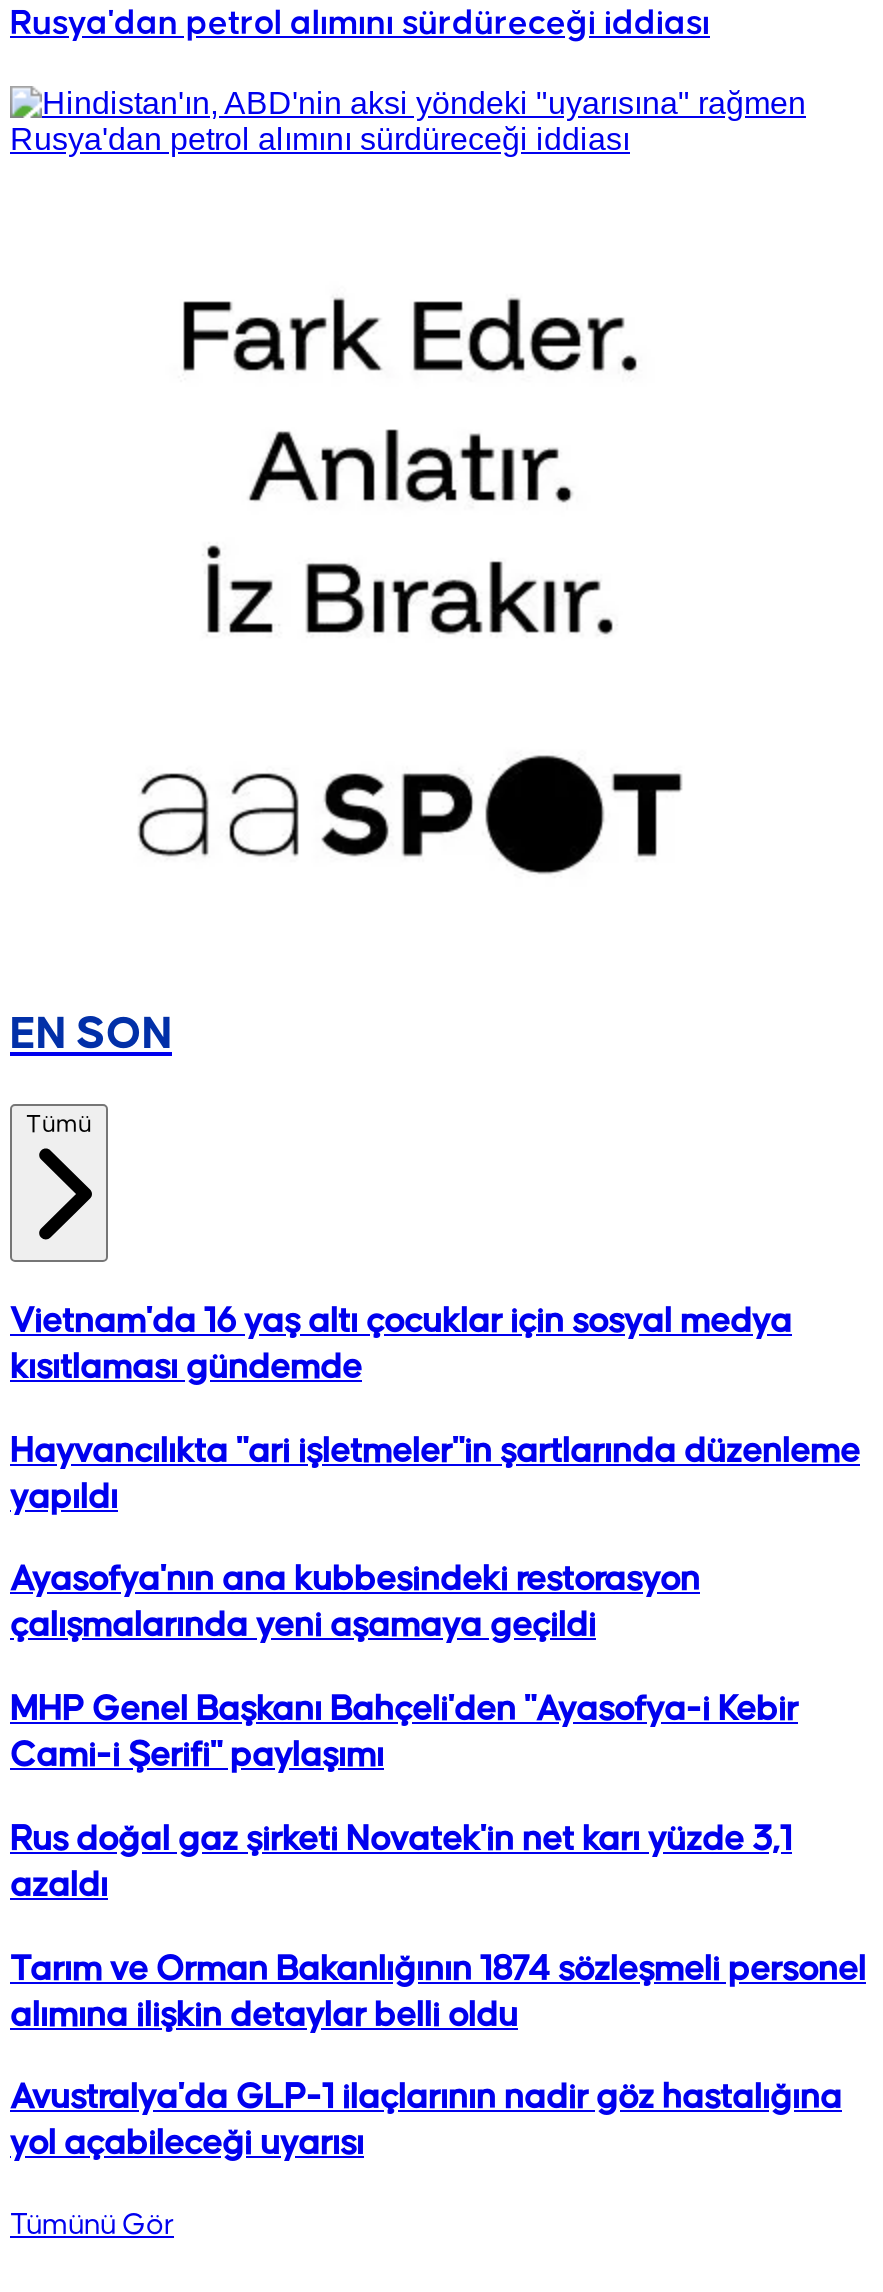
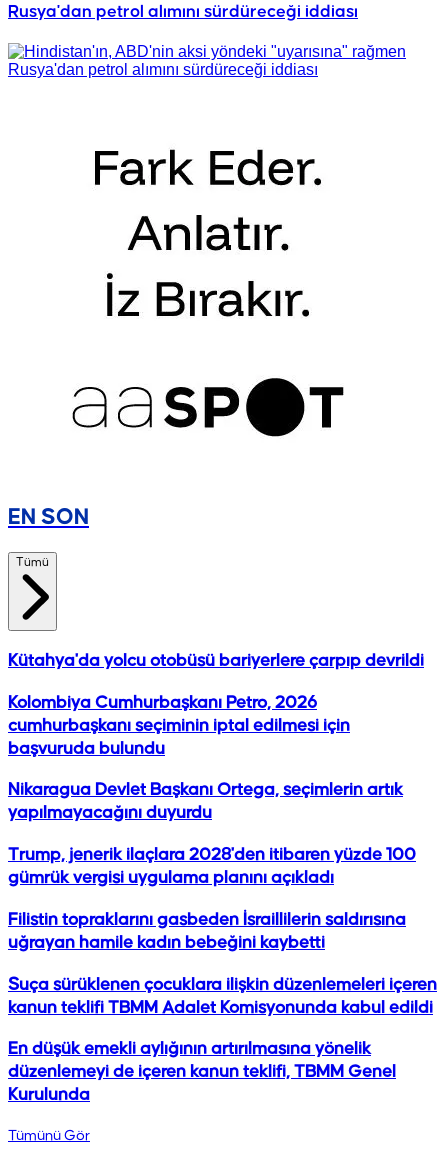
[10,1304,792,1386] Vietnam'da 16 yaş altı çocuklar için sosyal medya | kısıtlaması gündemde -> [8,652,424,670] Kütahya'da yolcu otobüsü bariyerlere çarpıp devrildi
[10,1433,860,1515] Hayvancılıkta "ari işletmeler"in şartlarında düzenleme | yapıldı -> [8,694,350,758] Kolombiya Cumhurbaşkanı Petro, 2026 | cumhurbaşkanı seçiminin iptal edilmesi için | başvuruda bulundu
[10,1563,700,1645] Ayasofya'nın ana kubbesindeki restorasyon | çalışmalarında yeni aşamaya geçildi -> [8,781,403,822] Nikaragua Devlet Başkanı Ortega, seçimlerin artık | yapılmayacağını duyurdu
[10,1692,798,1774] MHP Genel Başkanı Bahçeli'den "Ayasofya-i Kebir | Cami-i Şerifi" paylaşımı -> [8,846,416,887] Trump, jenerik ilaçlara 2028'den itibaren yüzde 100 | gümrük vergisi uygulama planını açıkladı
[10,1822,792,1904] Rus doğal gaz şirketi Novatek'in net karı yüzde 3,1 | azaldı -> [8,911,406,952] Filistin topraklarını gasbeden İsraillilerin saldırısına | uğrayan hamile kadın bebeğini kaybetti
[10,1951,866,2033] Tarım ve Orman Bakanlığının 1874 sözleşmeli personel | alımına ilişkin detaylar belli oldu -> [8,976,437,1017] Suça sürüklenen çocuklara ilişkin düzenlemeleri içeren | kanun teklifi TBMM Adalet Komisyonunda kabul edildi
[10,2081,842,2163] Avustralya'da GLP-1 ilaçlarının nadir göz hastalığına | yol açabileceği uyarısı -> [8,1040,396,1104] En düşük emekli aylığının artırılmasına yönelik | düzenlemeyi de içeren kanun teklifi, TBMM Genel | Kurulunda

